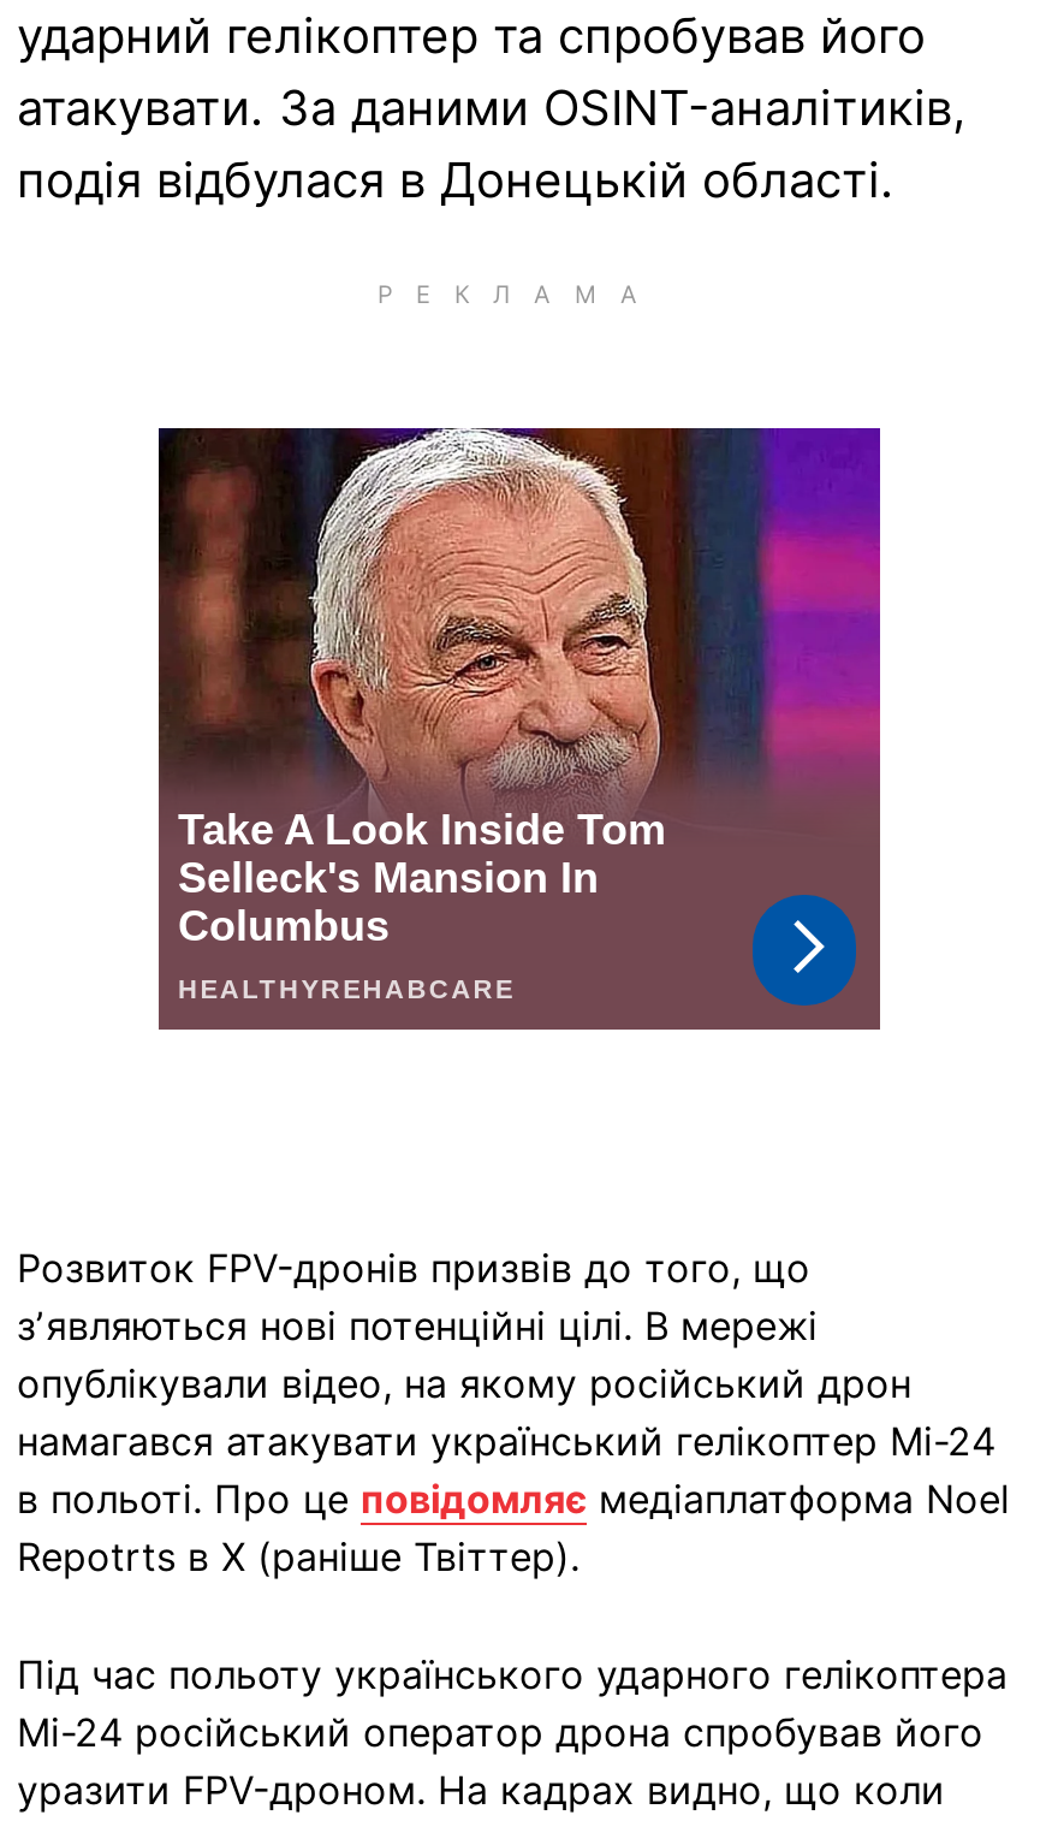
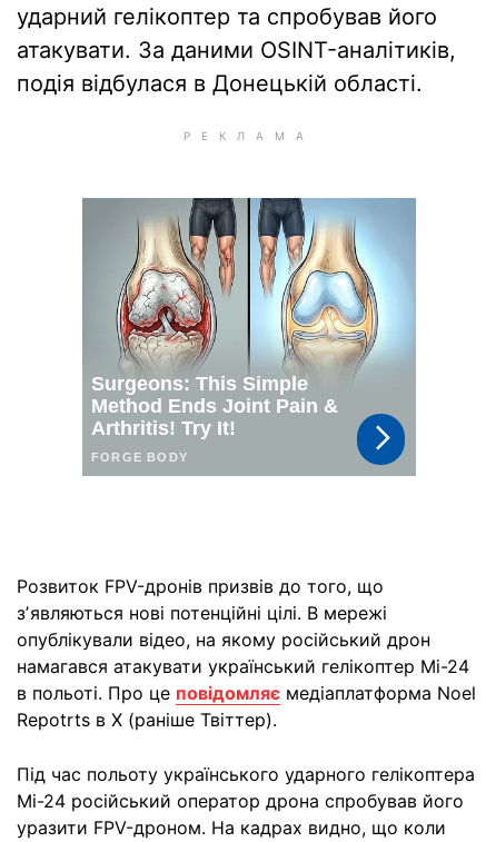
[159,426,882,1030] [image] -> [83,197,417,475] [image]

